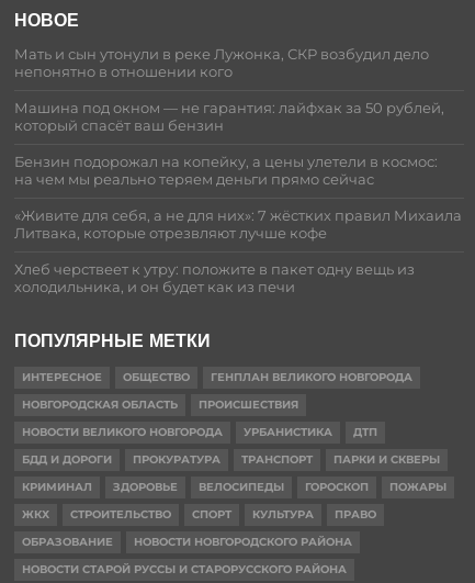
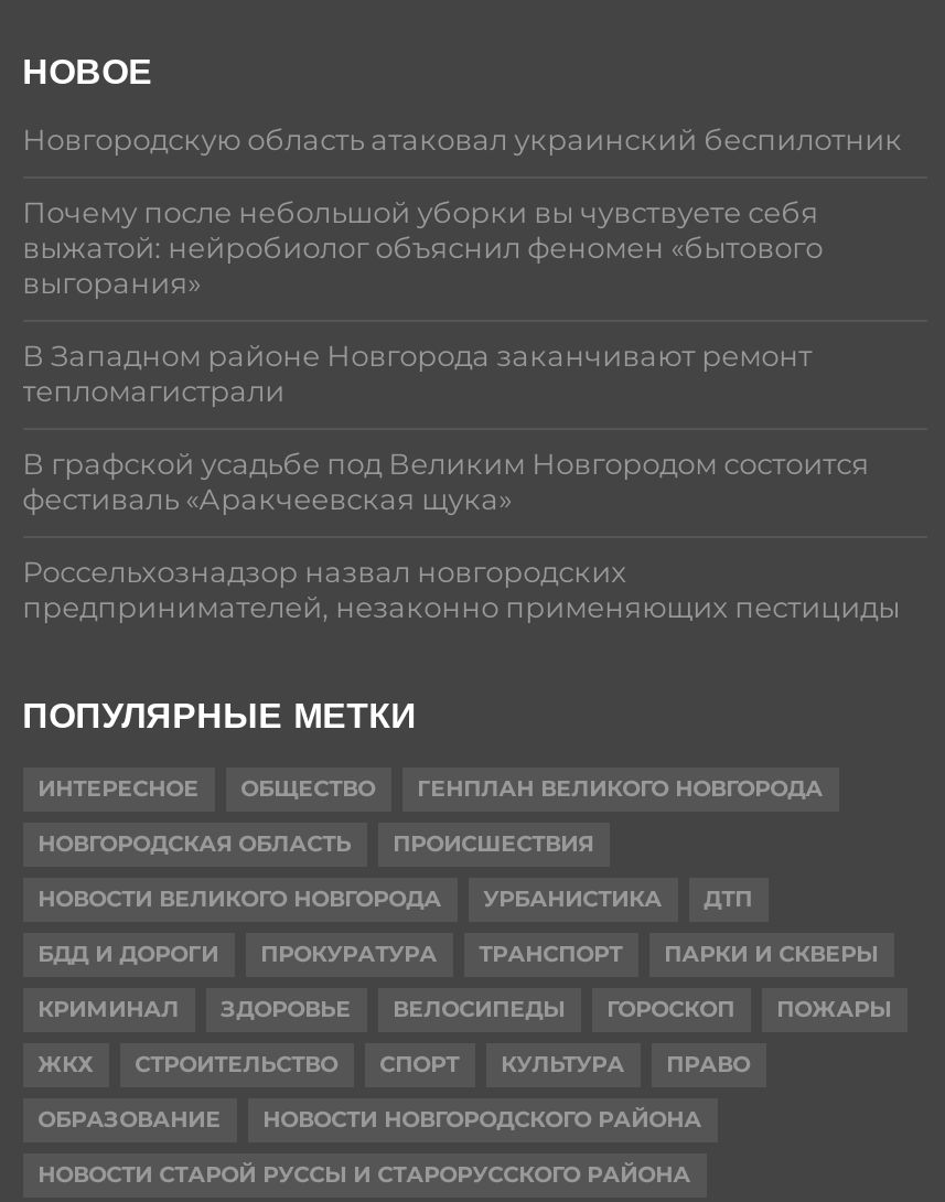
[14,46,429,80] Мать и сын утонули в реке Лужонка, СКР возбудил дело | непонятно в отношении кого -> [22,123,902,156] Новгородскую область атаковал украинский беспилотник
[14,100,444,134] Машина под окном — не гарантия: лайфхак за 50 рублей, | который спасёт ваш бензин -> [22,196,823,300] Почему после небольшой уборки вы чувствуете себя | выжатой: нейробиолог объяснил феномен «бытового | выгорания»
[14,153,437,188] Бензин подорожал на копейку, а цены улетели в космос: | на чем мы реально теряем деньги прямо сейчас -> [22,339,812,408] В Западном районе Новгорода заканчивают ремонт | тепломагистрали
[14,207,462,241] «Живите для себя, а не для них»: 7 жёстких правил Михаила | Литвака, которые отрезвляют лучше кофе -> [22,447,869,516] В графской усадьбе под Великим Новгородом состоится | фестиваль «Аракчеевская щука»
[14,261,414,295] Хлеб черствеет к утру: положите в пакет одну вещь из | холодильника, и он будет как из печи -> [22,555,900,624] Россельхознадзор назвал новгородских | предпринимателей, незаконно применяющих пестициды

